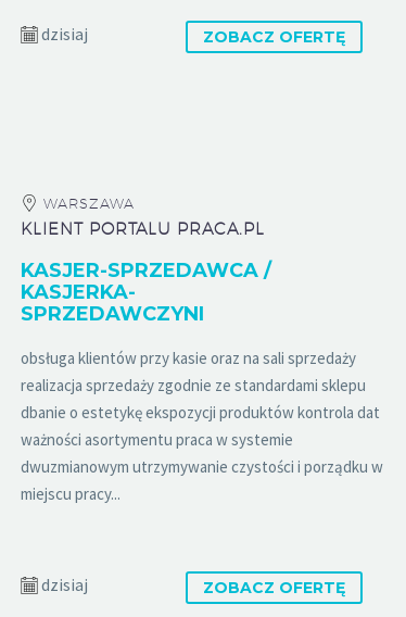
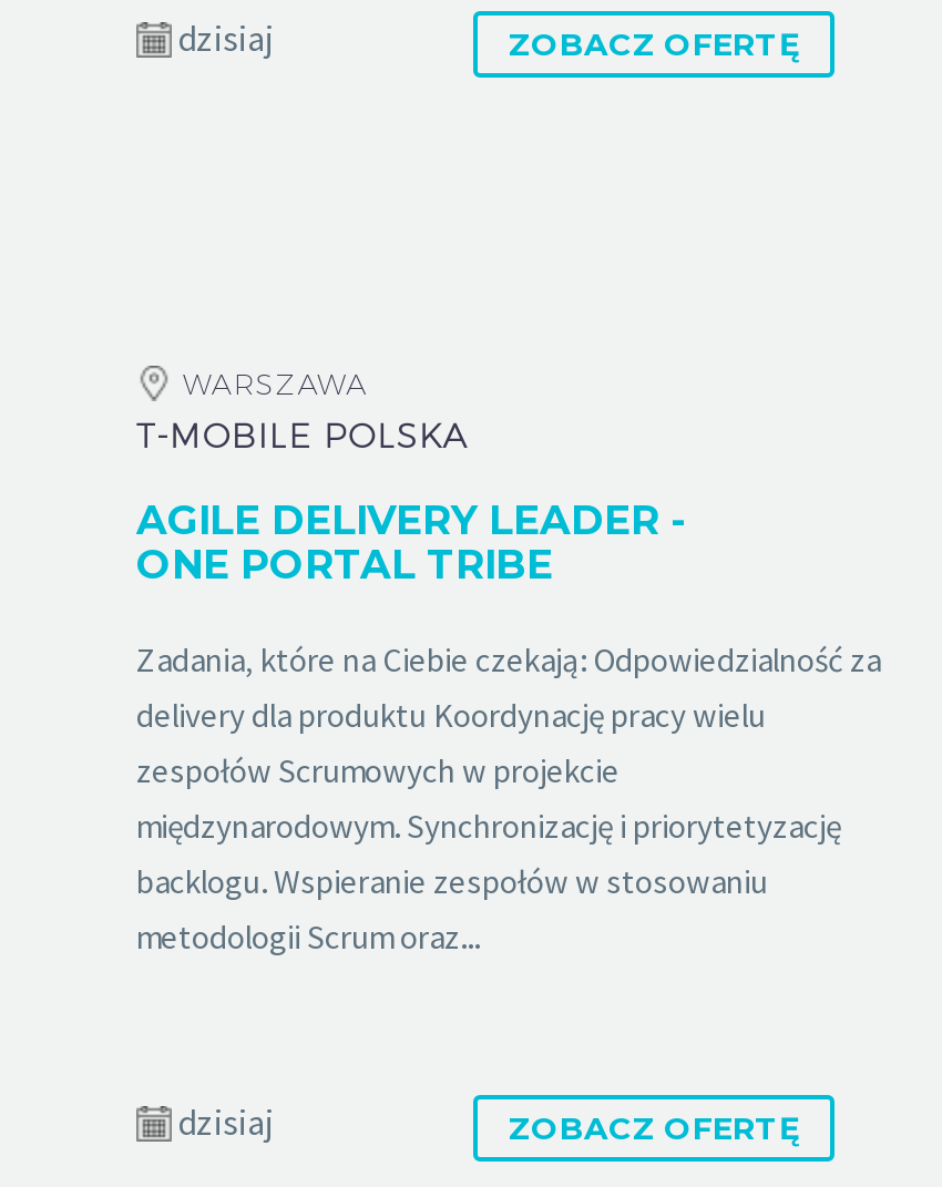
[21,220,265,238] KLIENT PORTALU PRACA.PL -> [136,417,467,455] T-MOBILE POLSKA
[21,258,271,326] KASJER-SPRZEDAWCA / | KASJERKA- | SPRZEDAWCZYNI -> [136,496,686,589] AGILE DELIVERY LEADER - | ONE PORTAL TRIBE
[21,348,383,504] obsługa klientów przy kasie oraz na sali sprzedaży | realizacja sprzedaży zgodnie ze standardami sklepu | dbanie o estetykę ekspozycji produktów kontrola dat | ważności asortymentu praca w systemie | dwuzmianowym utrzymywanie czystości i porządku w | miejscu pracy... -> [136,639,881,958] Zadania, które na Ciebie czekają: Odpowiedzialność za | delivery dla produktu Koordynację pracy wielu | zespołów Scrumowych w projekcie | międzynarodowym. Synchronizację i priorytetyzację | backlogu. Wspieranie zespołów w stosowaniu | metodologii Scrum oraz...

